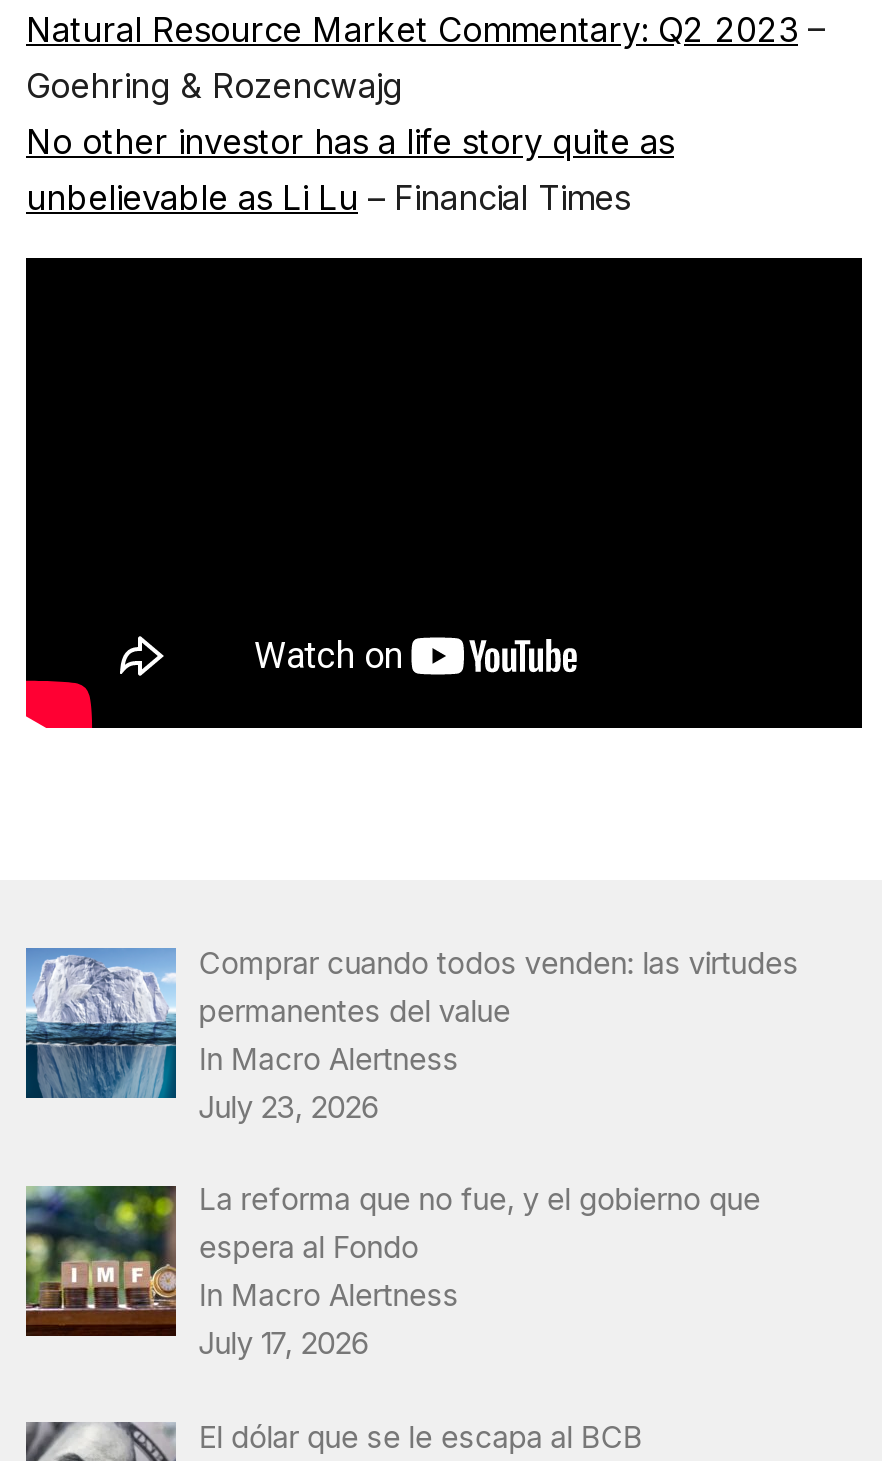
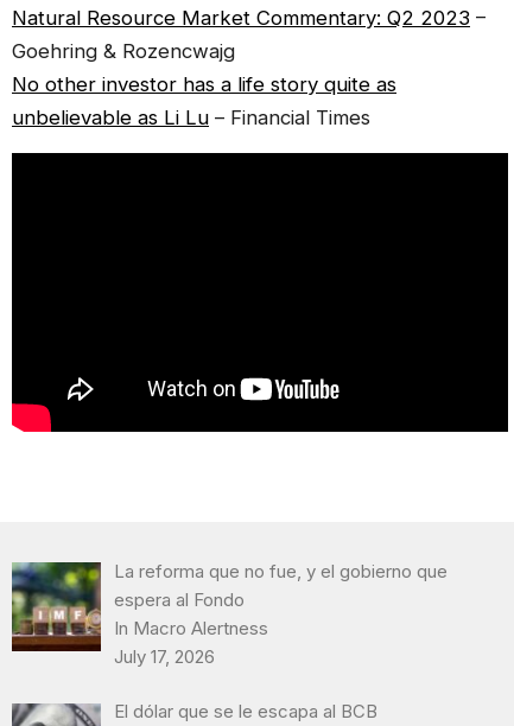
[26,943,798,1125] [image] | Comprar cuando todos venden: las virtudes | permanentes del value | In Macro Alertness | July 23, 2026 -> none

